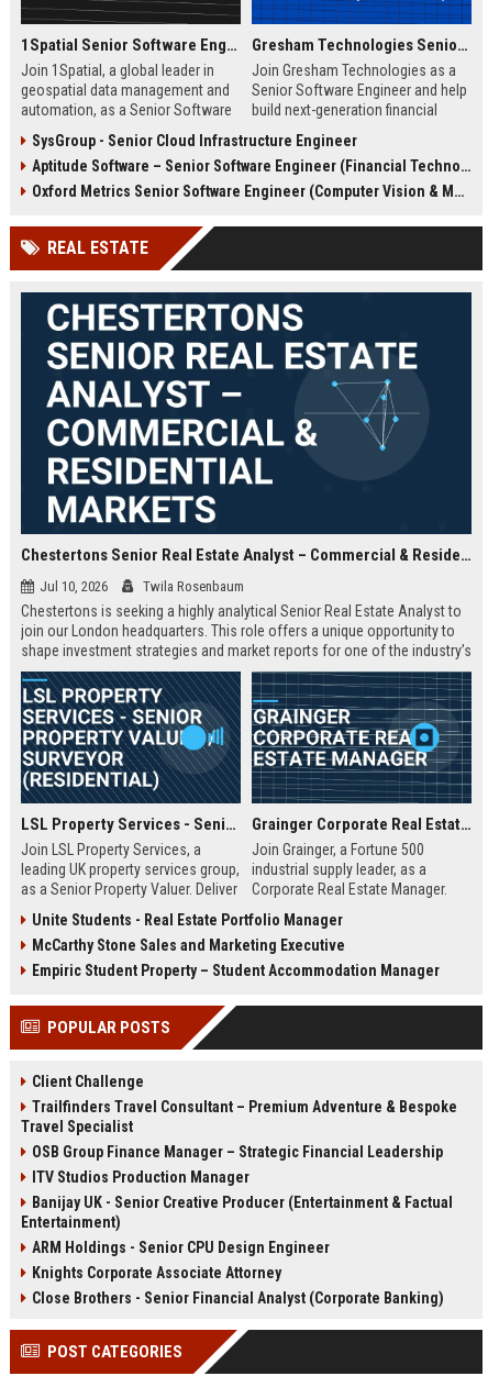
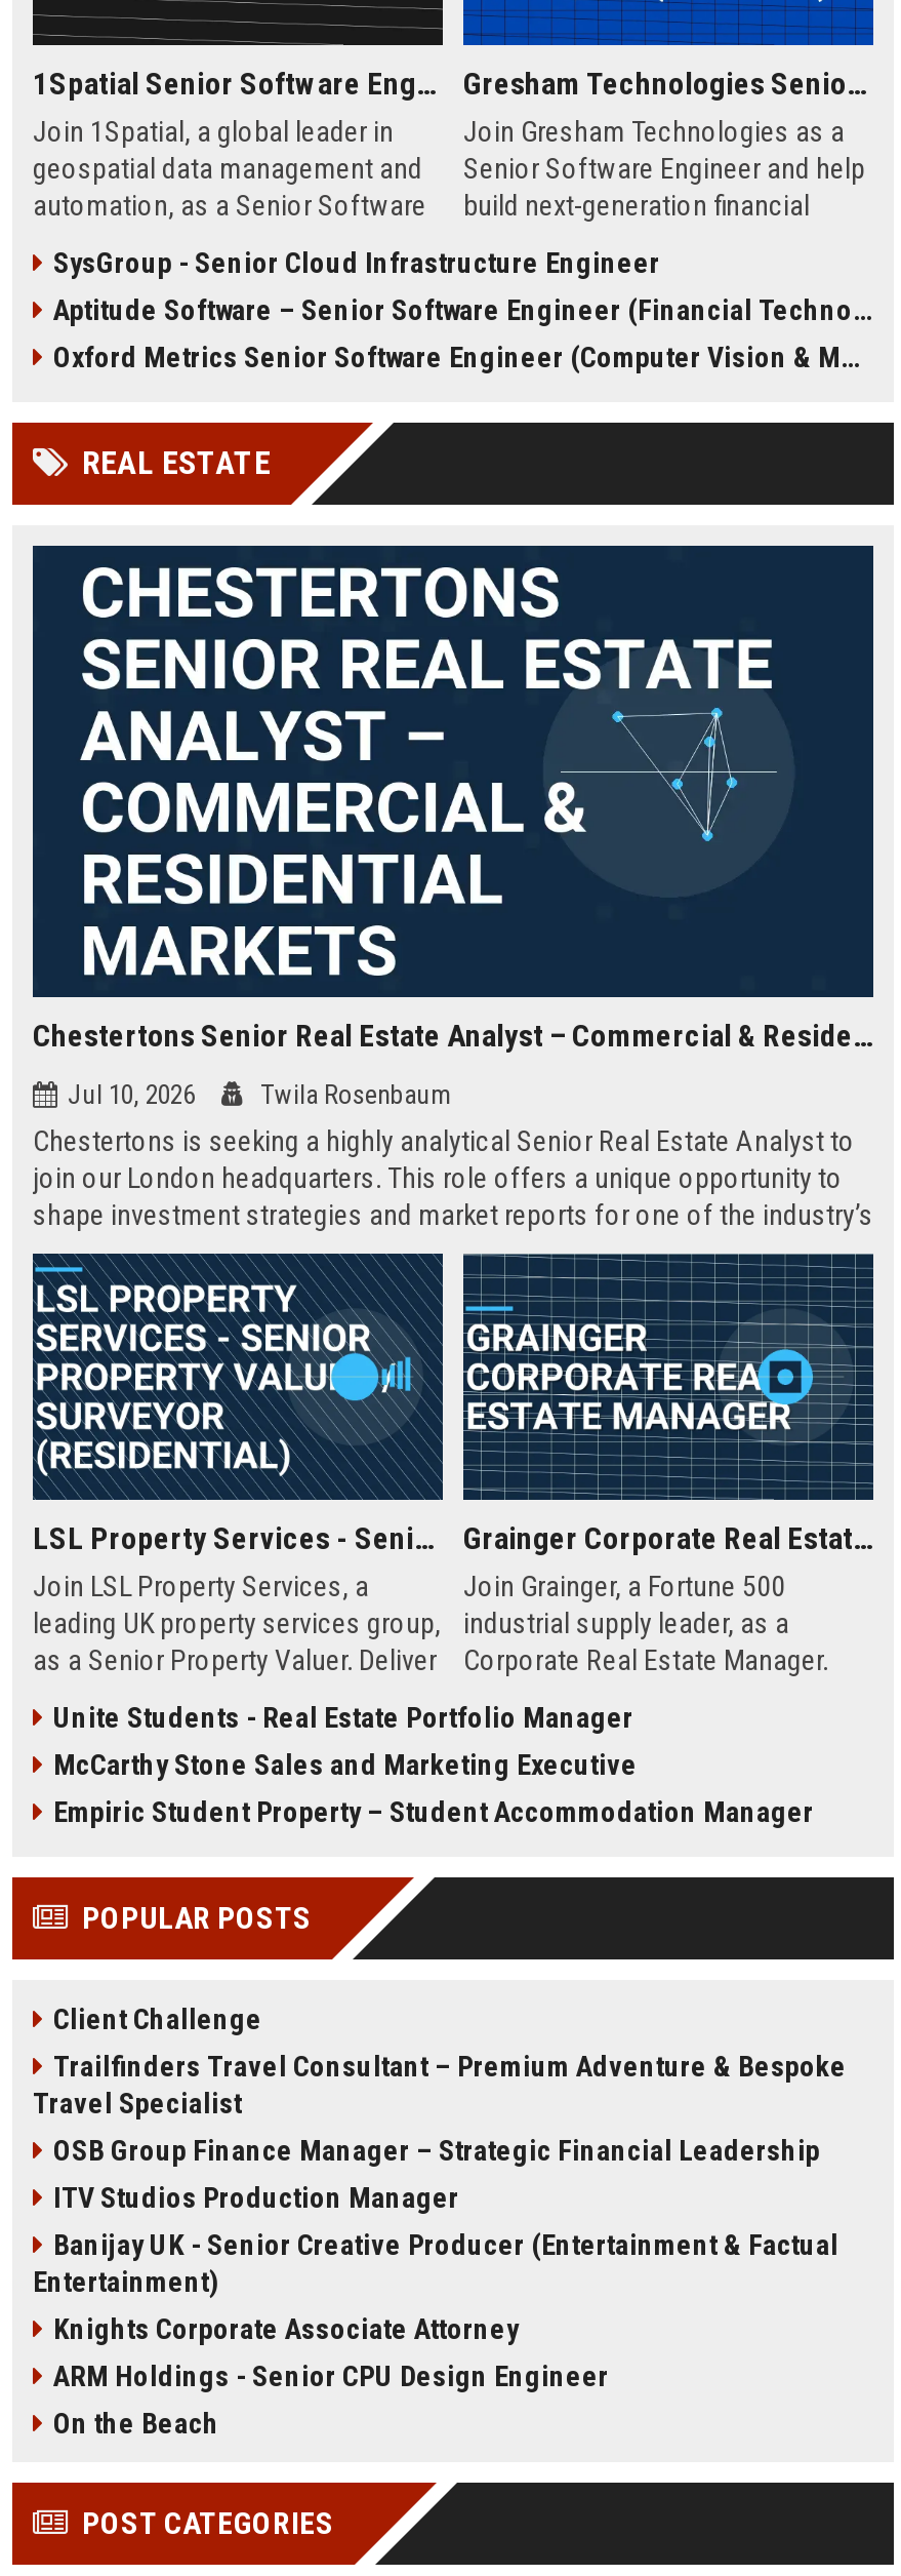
moved [32,1239,330,1256] -> [53,2360,609,2392]: ARM Holdings - Senior CPU Design Engineer
moved [32,1264,281,1281] -> [53,2312,519,2345]: Knights Corporate Associate Attorney
[32,1289,444,1307] Close Brothers - Senior Financial Analyst (Corporate Banking) -> [53,2407,219,2440] On the Beach

